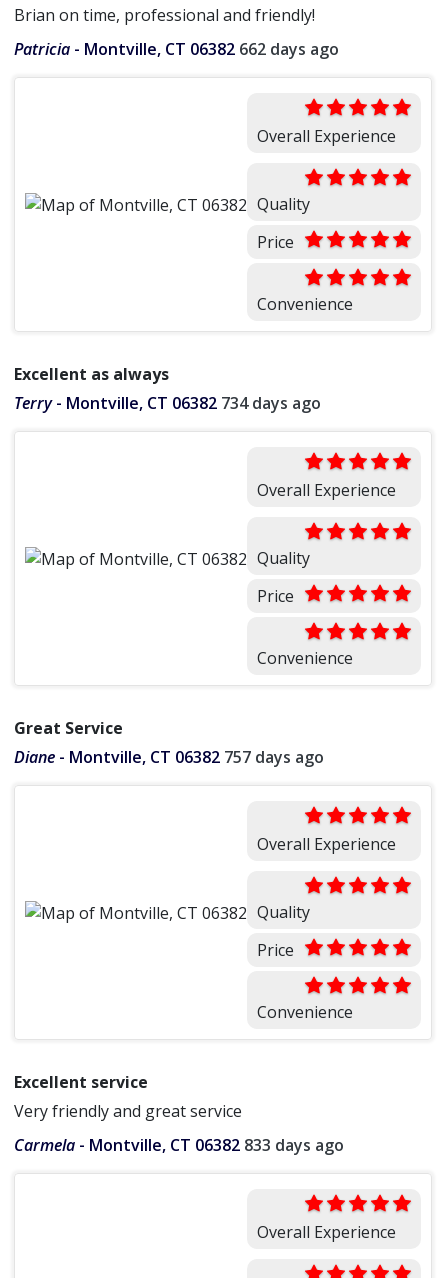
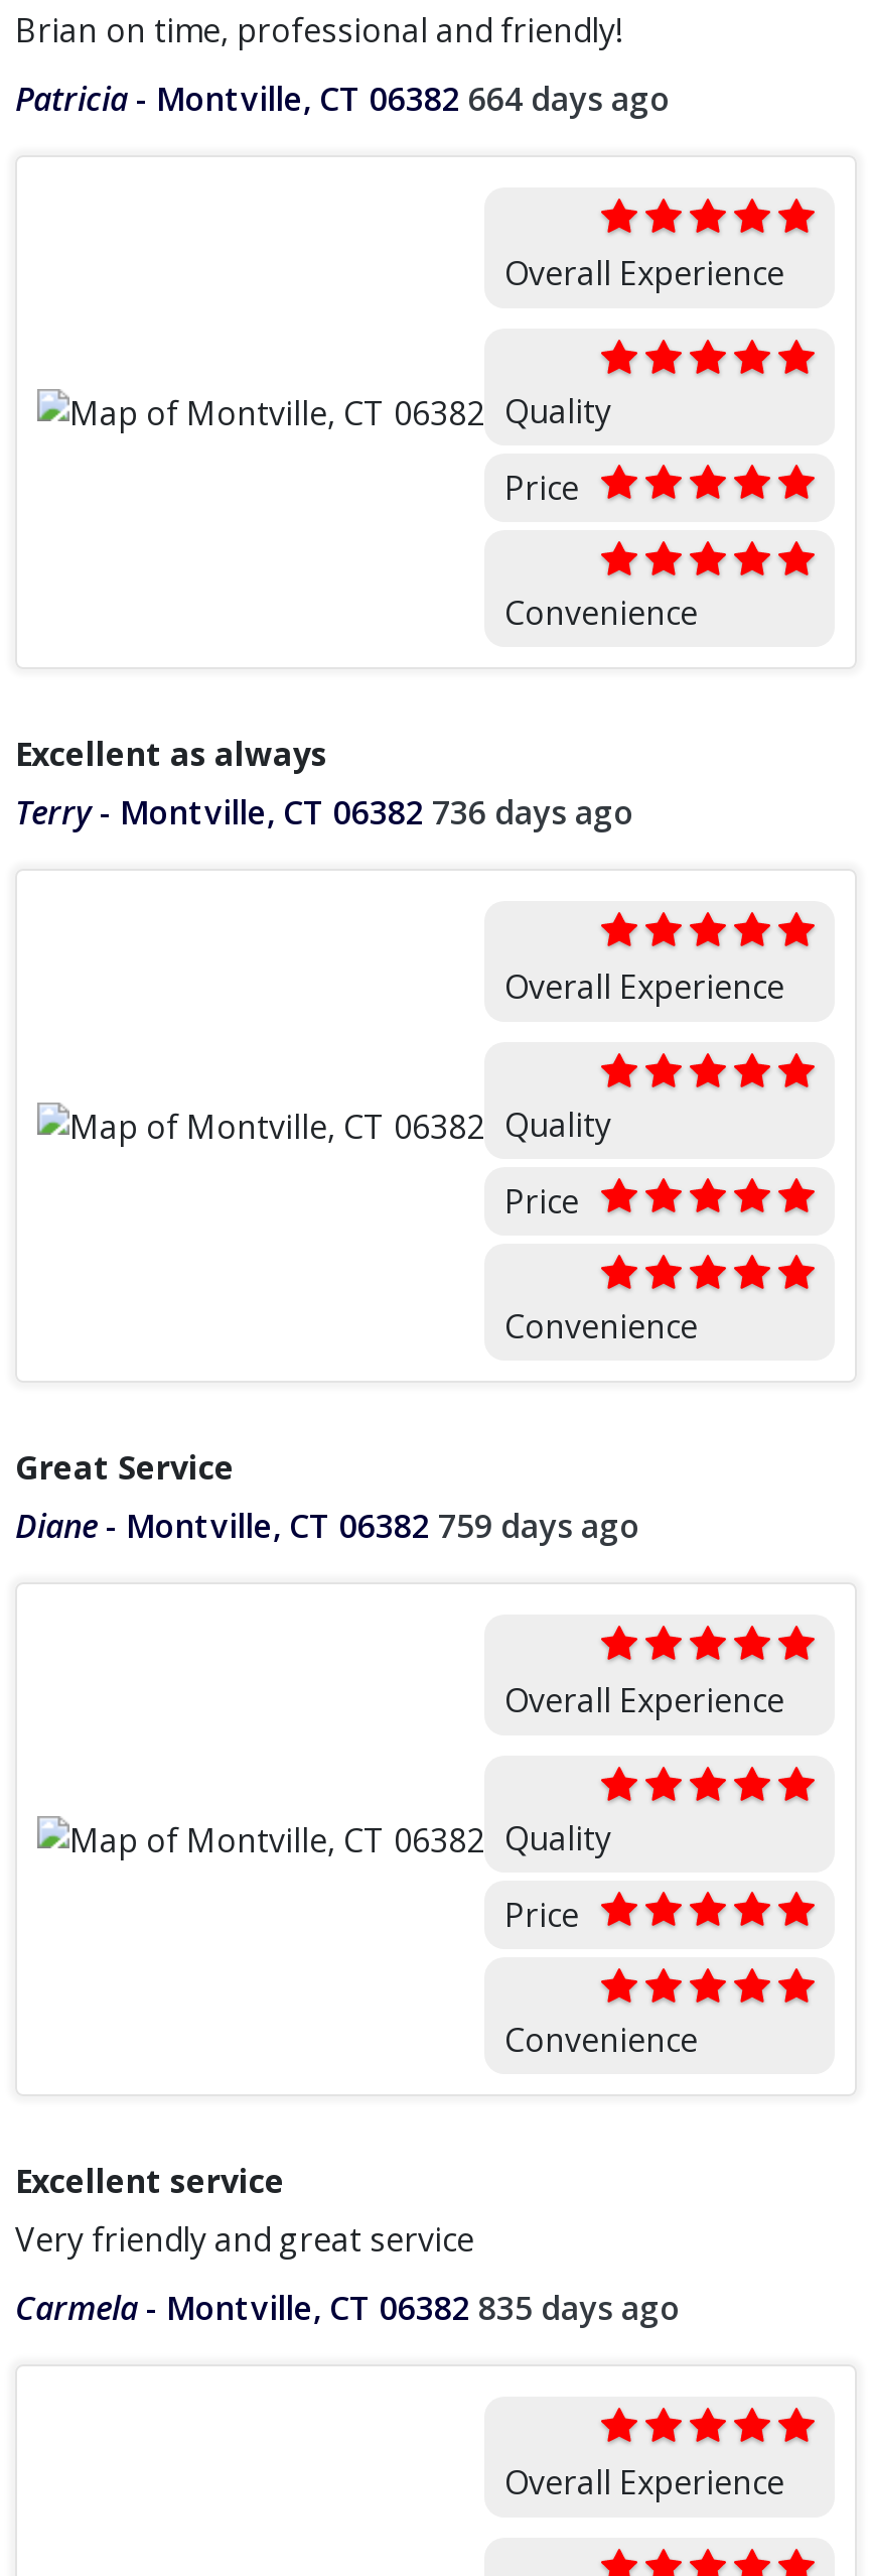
[14,38,339,60] Patricia - Montville, CT 06382 662 days ago -> [15,77,670,121] Patricia - Montville, CT 06382 664 days ago
[14,392,321,414] Terry - Montville, CT 06382 734 days ago -> [15,790,633,835] Terry - Montville, CT 06382 736 days ago
[14,746,324,768] Diane - Montville, CT 06382 757 days ago -> [15,1504,639,1548] Diane - Montville, CT 06382 759 days ago
[14,1134,344,1156] Carmela - Montville, CT 06382 833 days ago -> [15,2286,680,2330] Carmela - Montville, CT 06382 835 days ago

